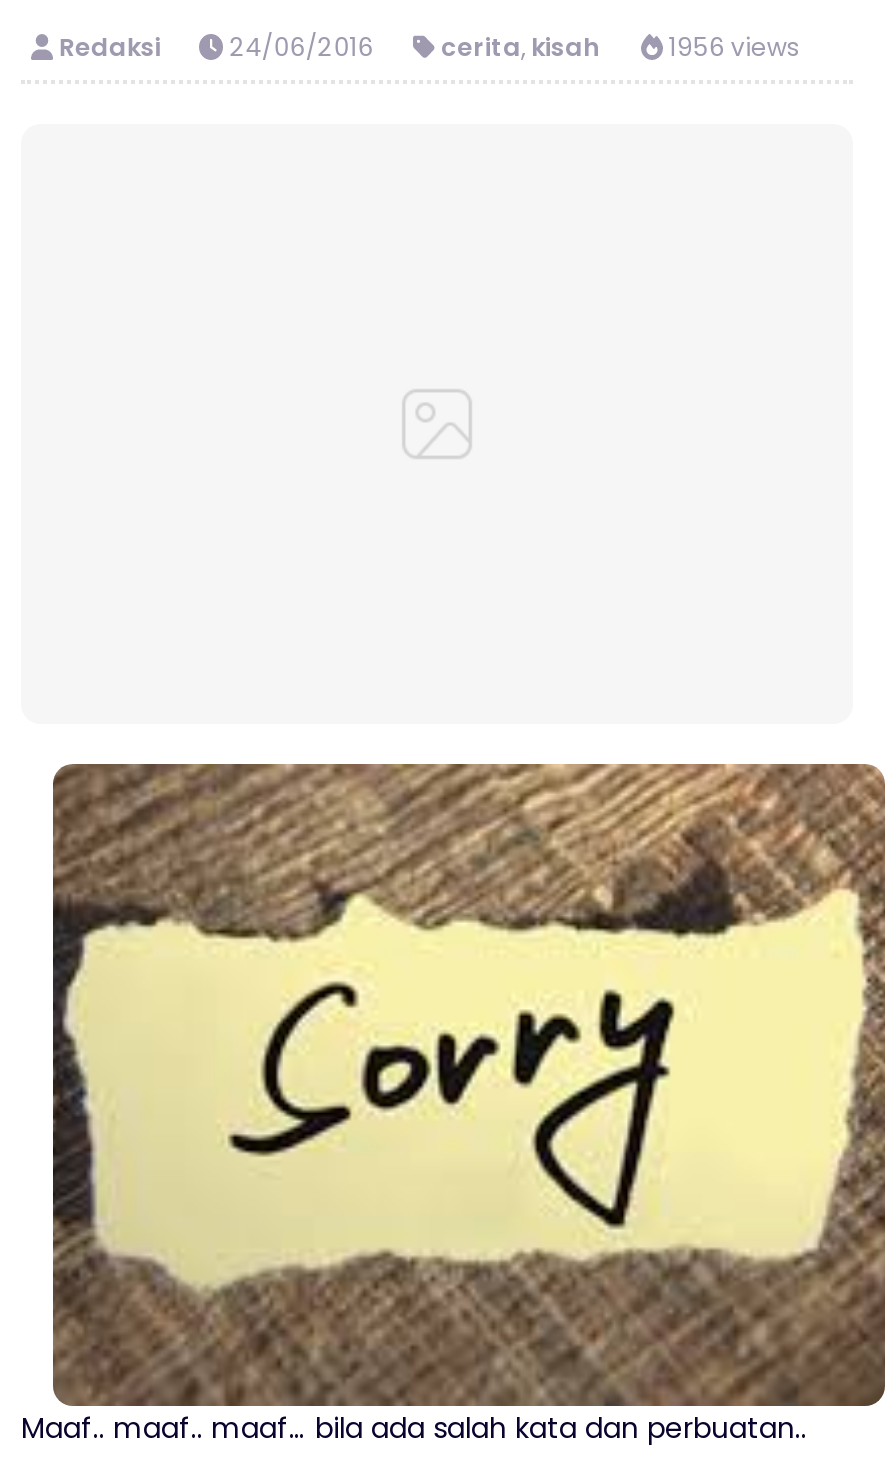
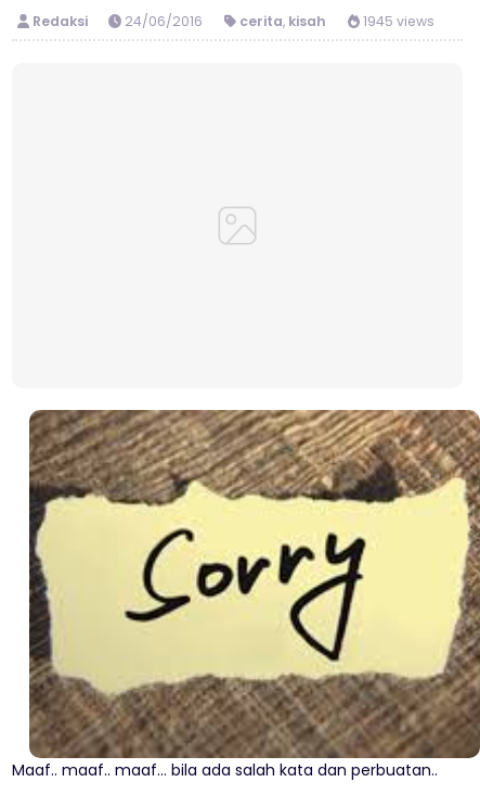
[59,30,801,64] Redaksi 24/06/2016 cerita, kisah 1956 views -> [32,12,434,30] Redaksi 24/06/2016 cerita, kisah 1945 views

